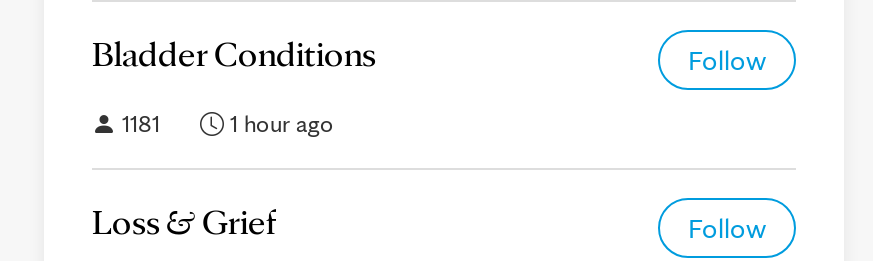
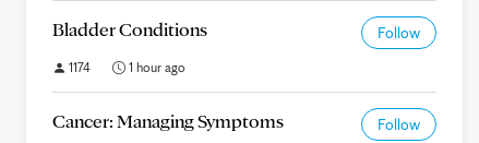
[116,108,160,138] 1181 -> [65,59,91,75] 1174
[92,200,276,242] Loss & Grief -> [52,109,284,132] Cancer: Managing Symptoms

